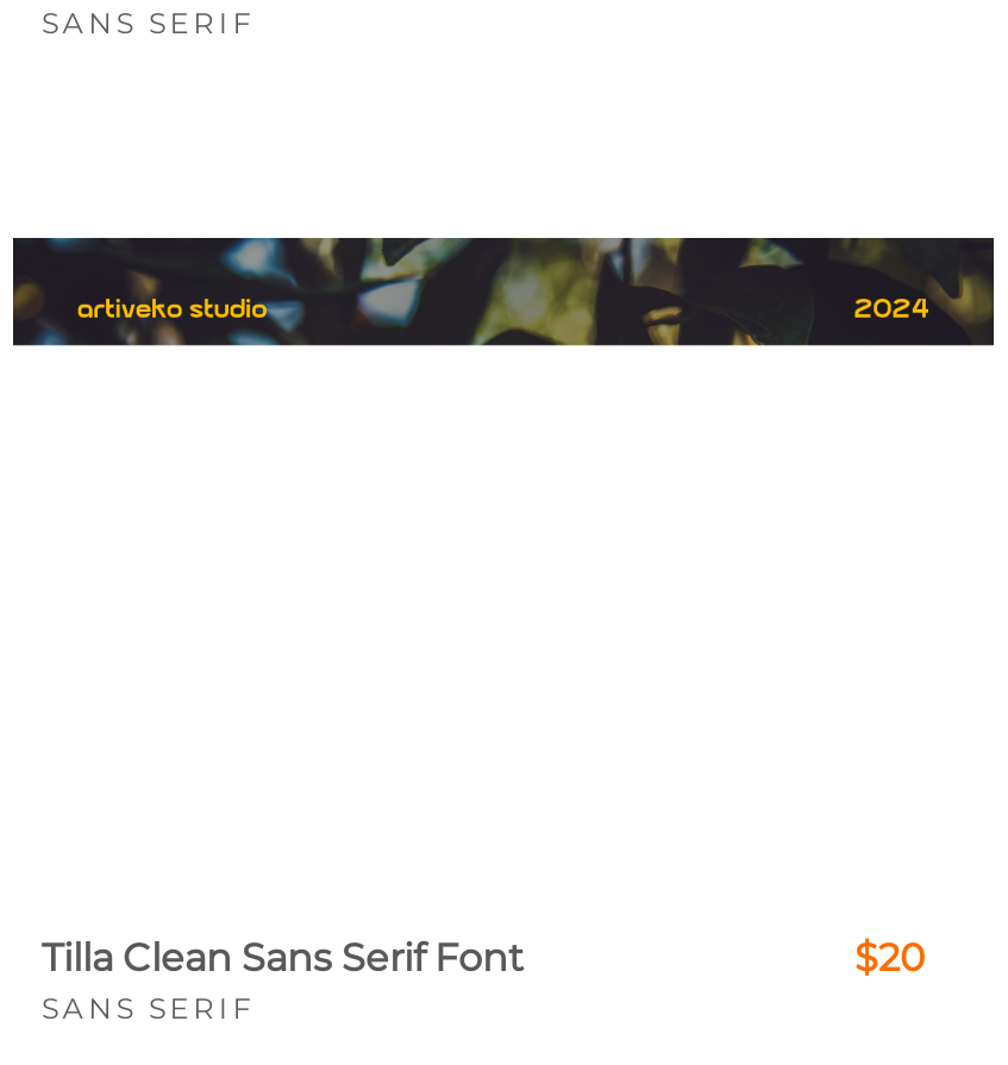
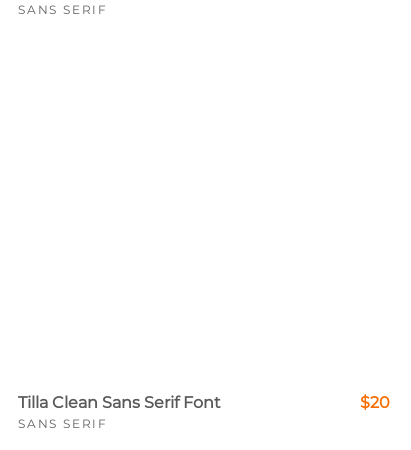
[11,236,996,347] [image] -> none

